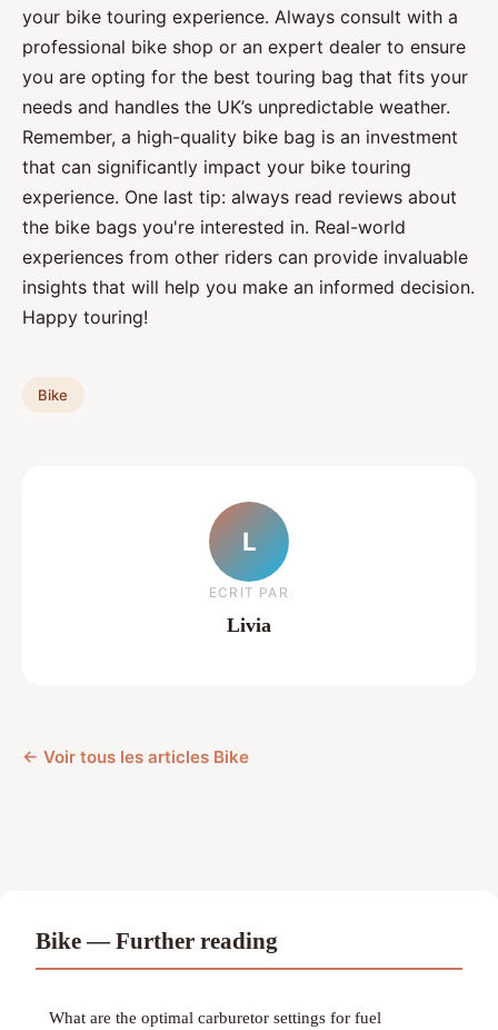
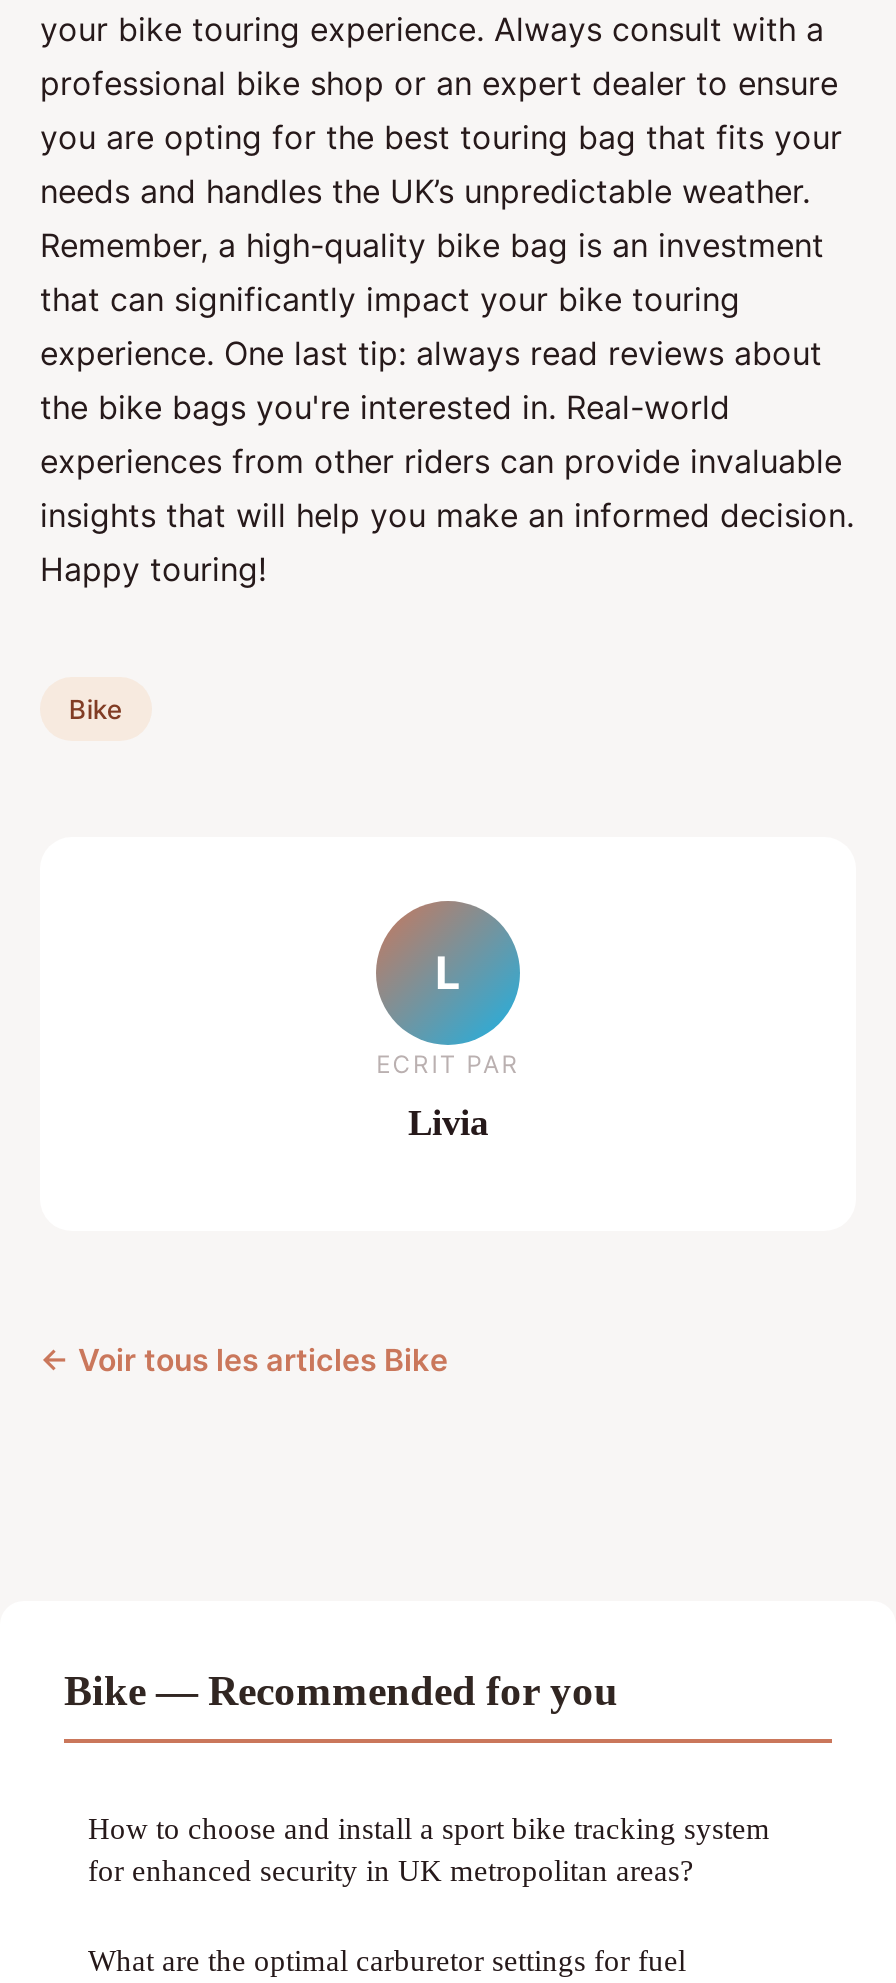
[36,928,278,953] Bike — Further reading -> [64,1667,770,1887] Bike — Recommended for you | How to choose and install a sport bike tracking system | for enhanced security in UK metropolitan areas?

